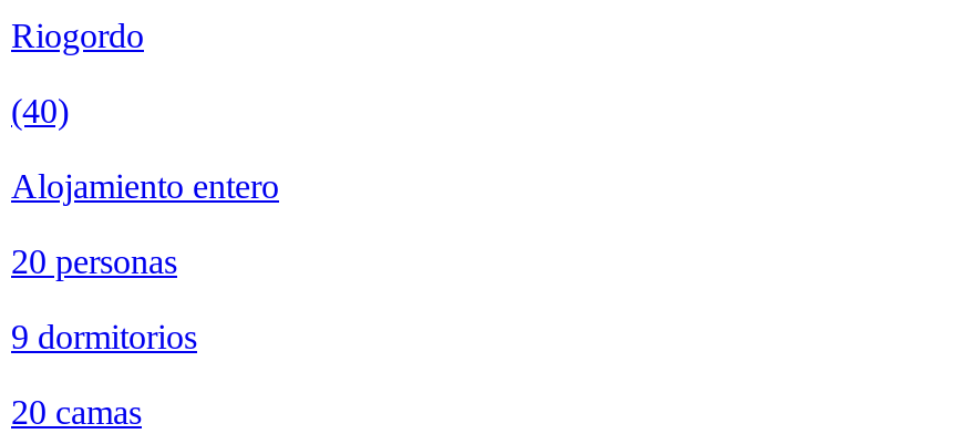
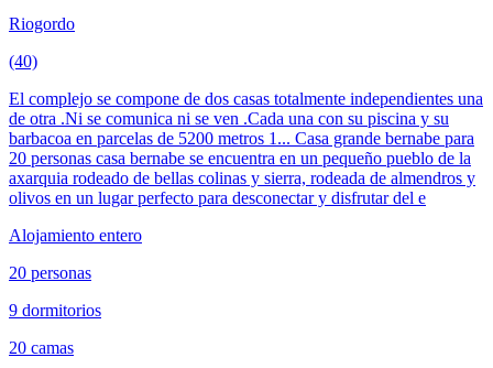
none -> [9,89,483,207] El complejo se compone de dos casas totalmente independientes una | de otra .Ni se comunica ni se ven .Cada una con su piscina y su | barbacoa en parcelas de 5200 metros 1... Casa grande bernabe para | 20 personas casa bernabe se encuentra en un pequeño pueblo de la | axarquia rodeado de bellas colinas y sierra, rodeada de almendros y | olivos en un lugar perfecto para desconectar y disfrutar del e

